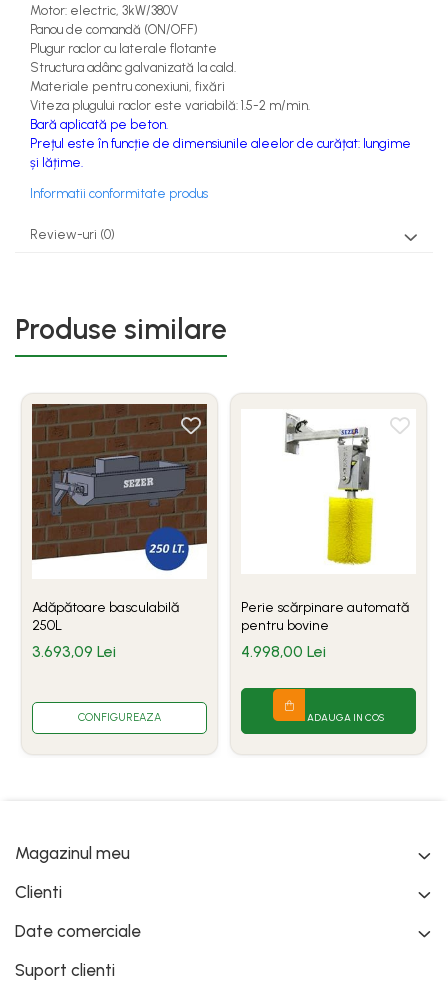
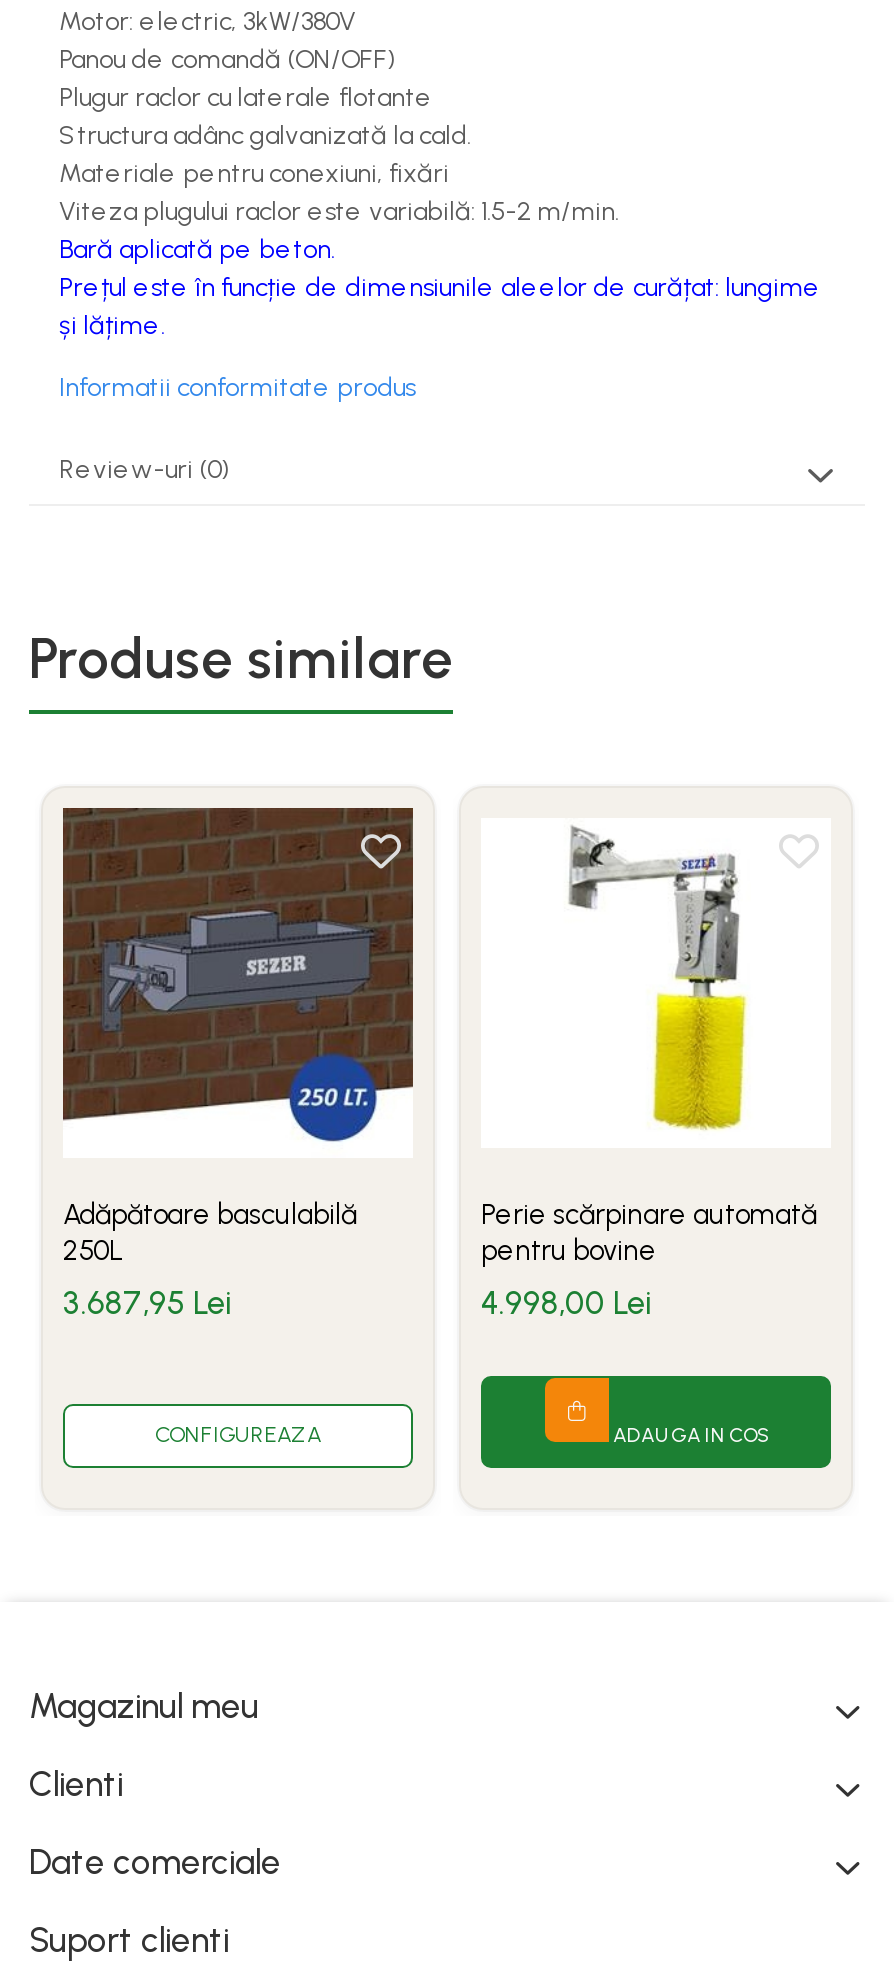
[32,642,116,661] 3.693,09 Lei -> [63,1284,231,1322] 3.687,95 Lei

